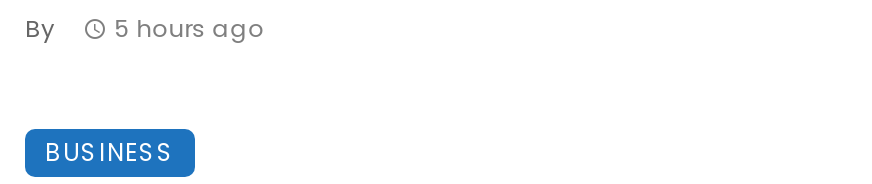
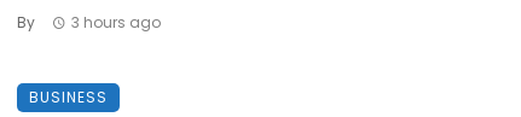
[25,11,264,45] By 5 hours ago -> [17,12,160,33] By 3 hours ago

